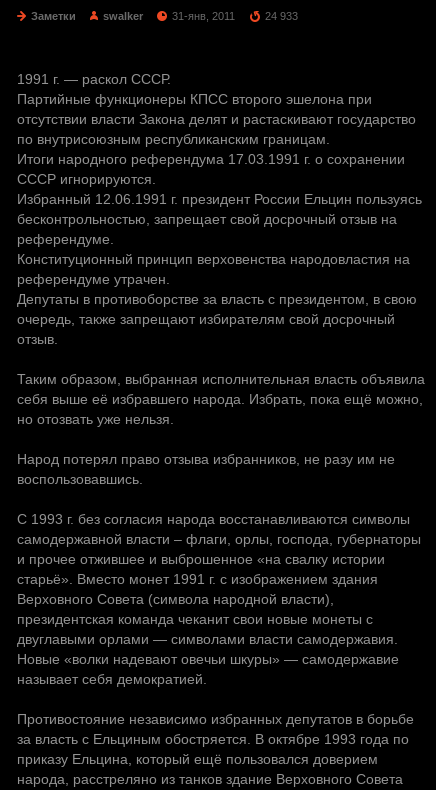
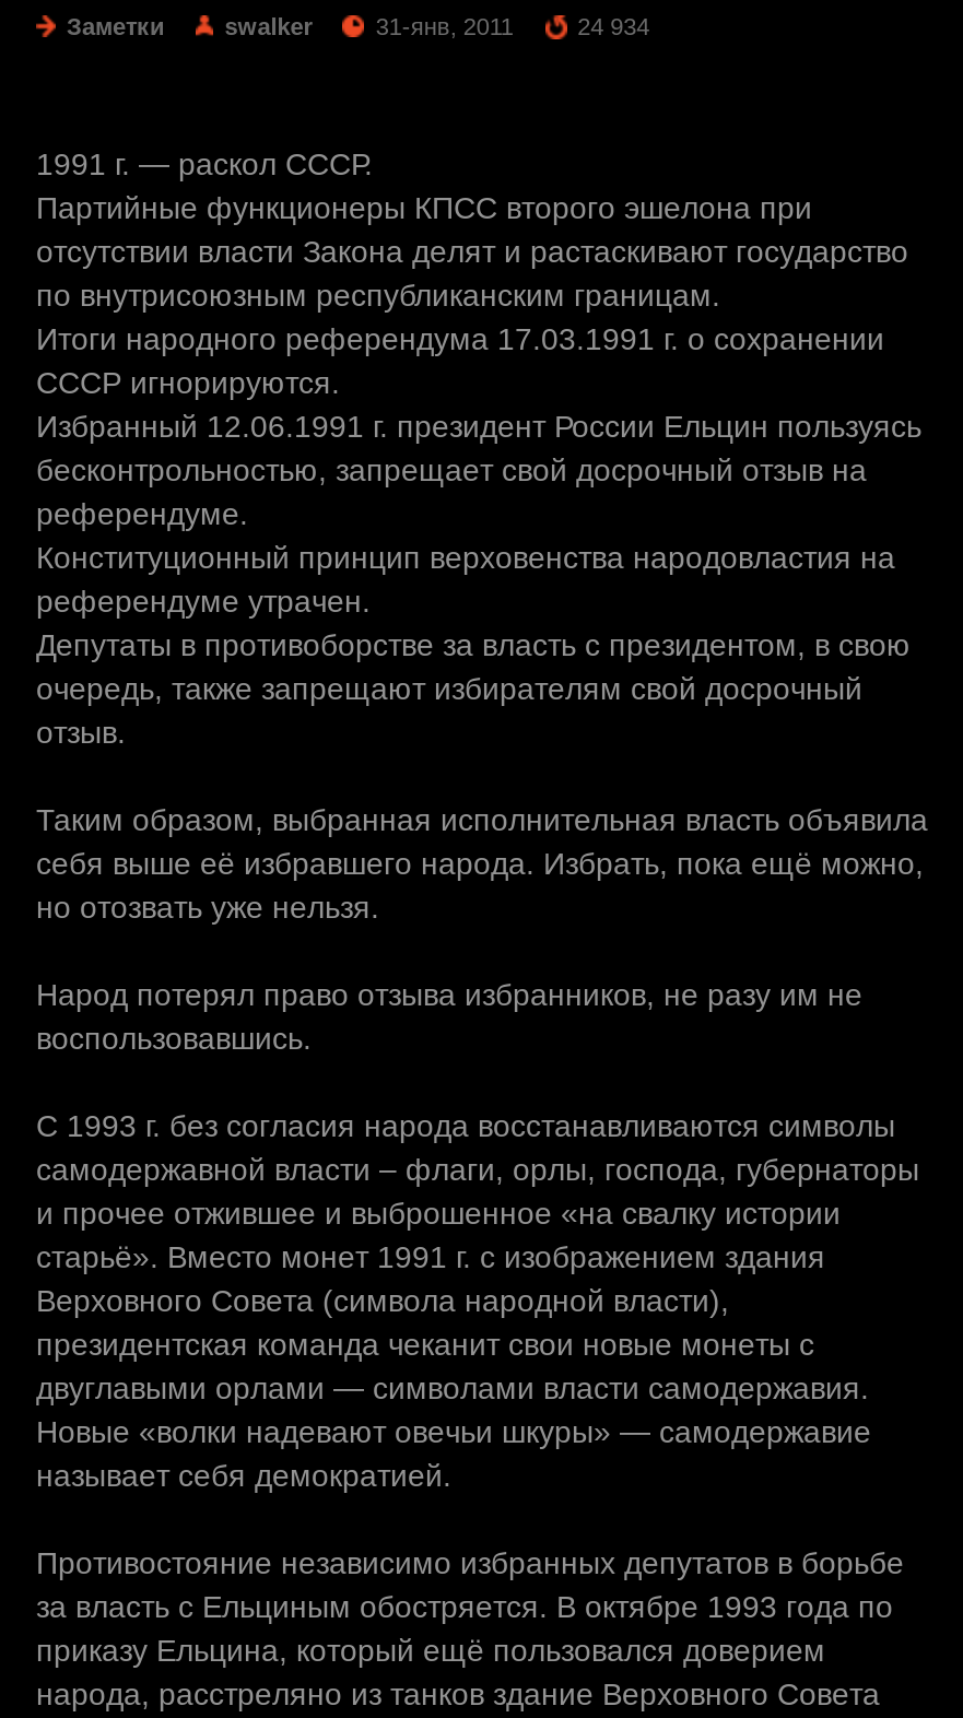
[265,10,298,22] 24 933 -> [577,13,650,39] 24 934

